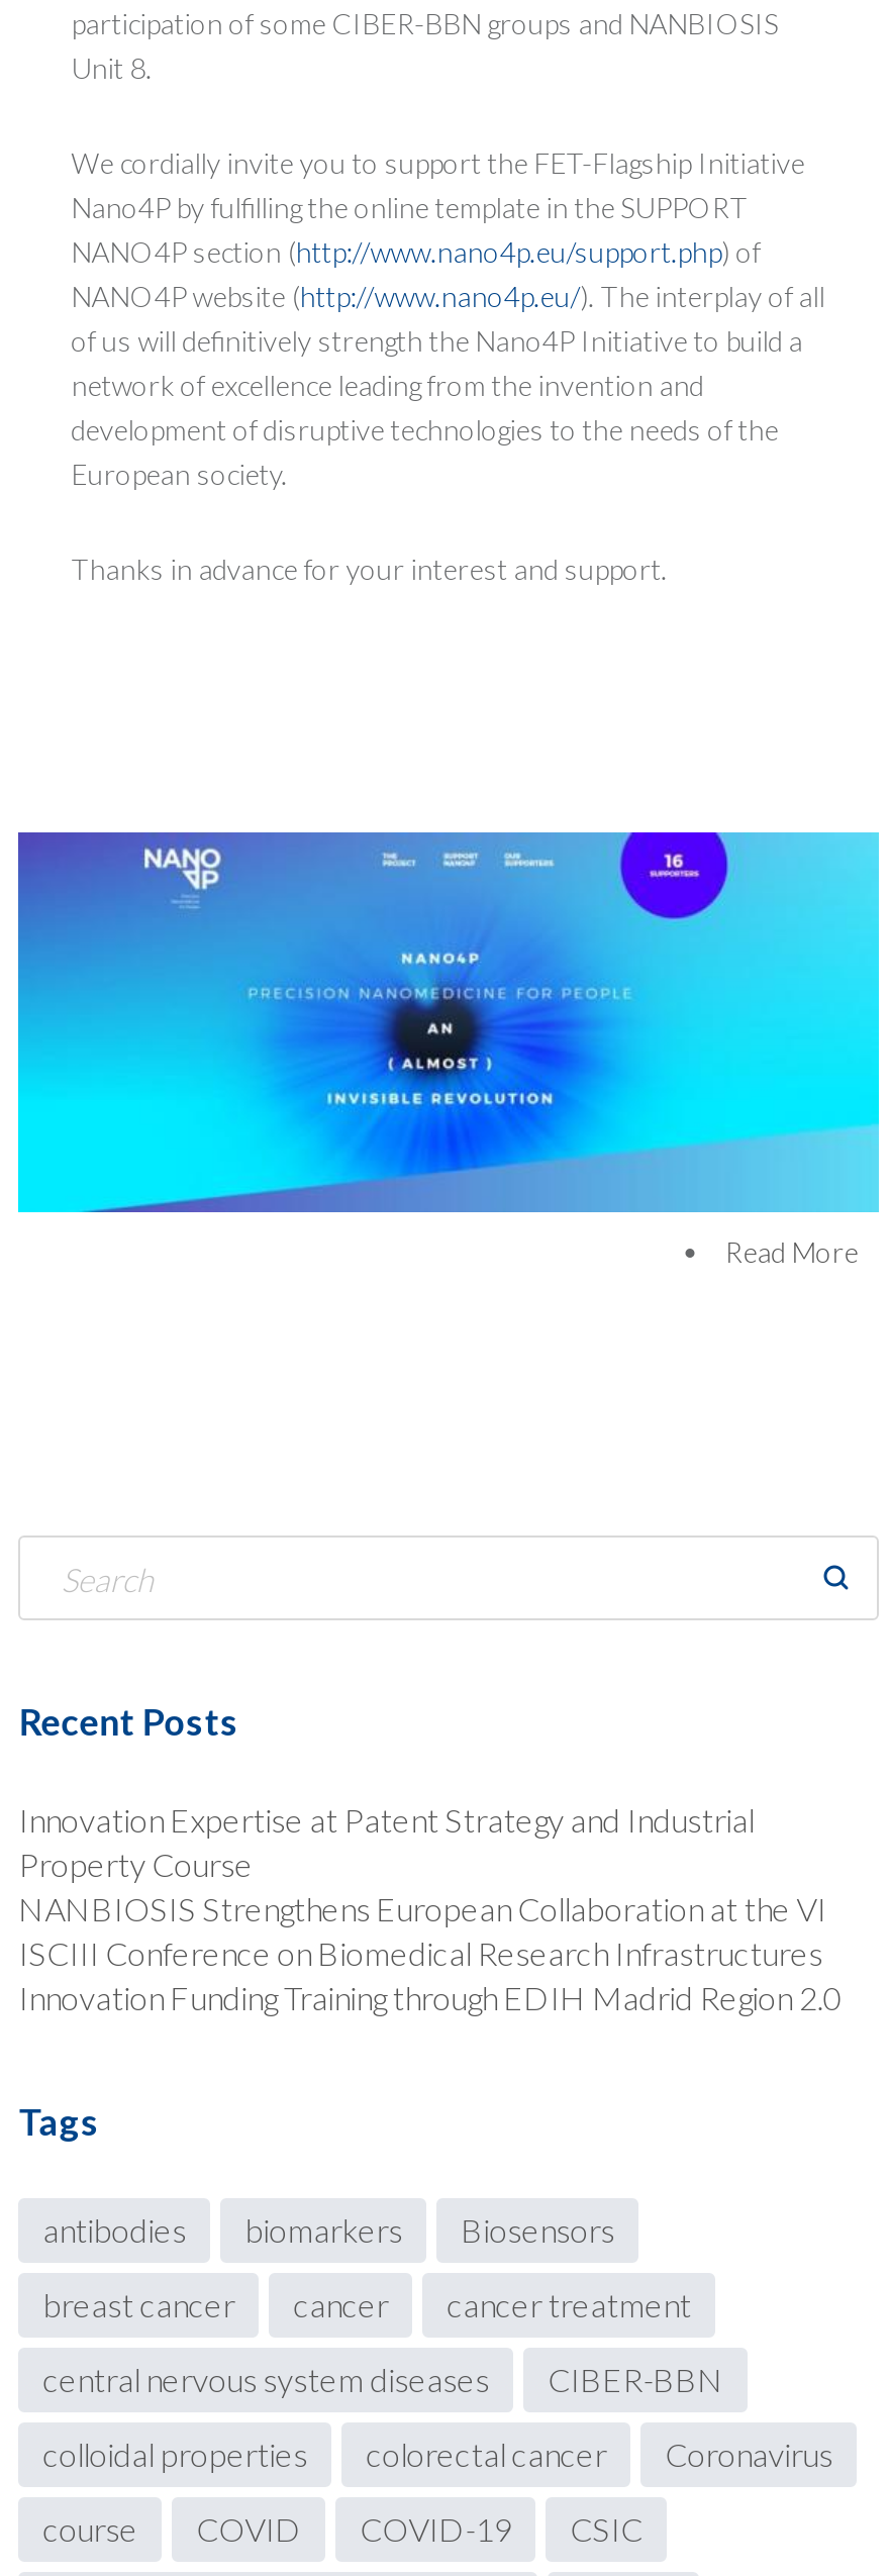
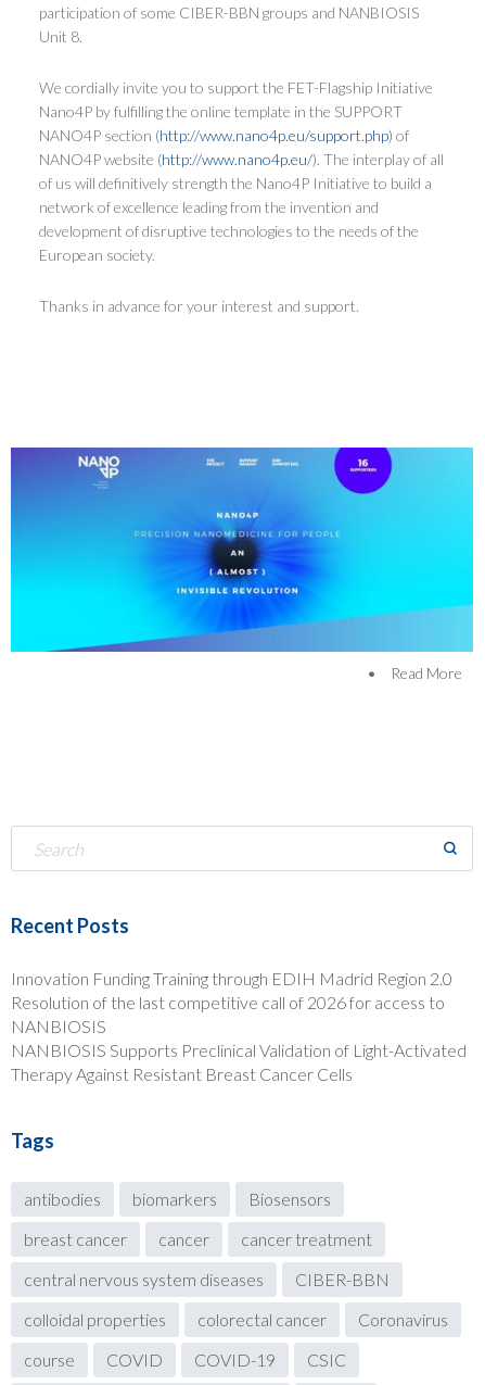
[19,1801,827,1973] Innovation Expertise at Patent Strategy and Industrial | Property Course | NANBIOSIS Strengthens European Collaboration at the VI | ISCIII Conference on Biomedical Research Infrastructures -> none
moved [19,1979,841,2017] -> [11,968,453,989]: Innovation Funding Training through EDIH Madrid Region 2.0
none -> [11,992,467,1084] Resolution of the last competitive call of 2026 for access to | NANBIOSIS | NANBIOSIS Supports Preclinical Validation of Light-Activated | Therapy Against Resistant Breast Cancer Cells

